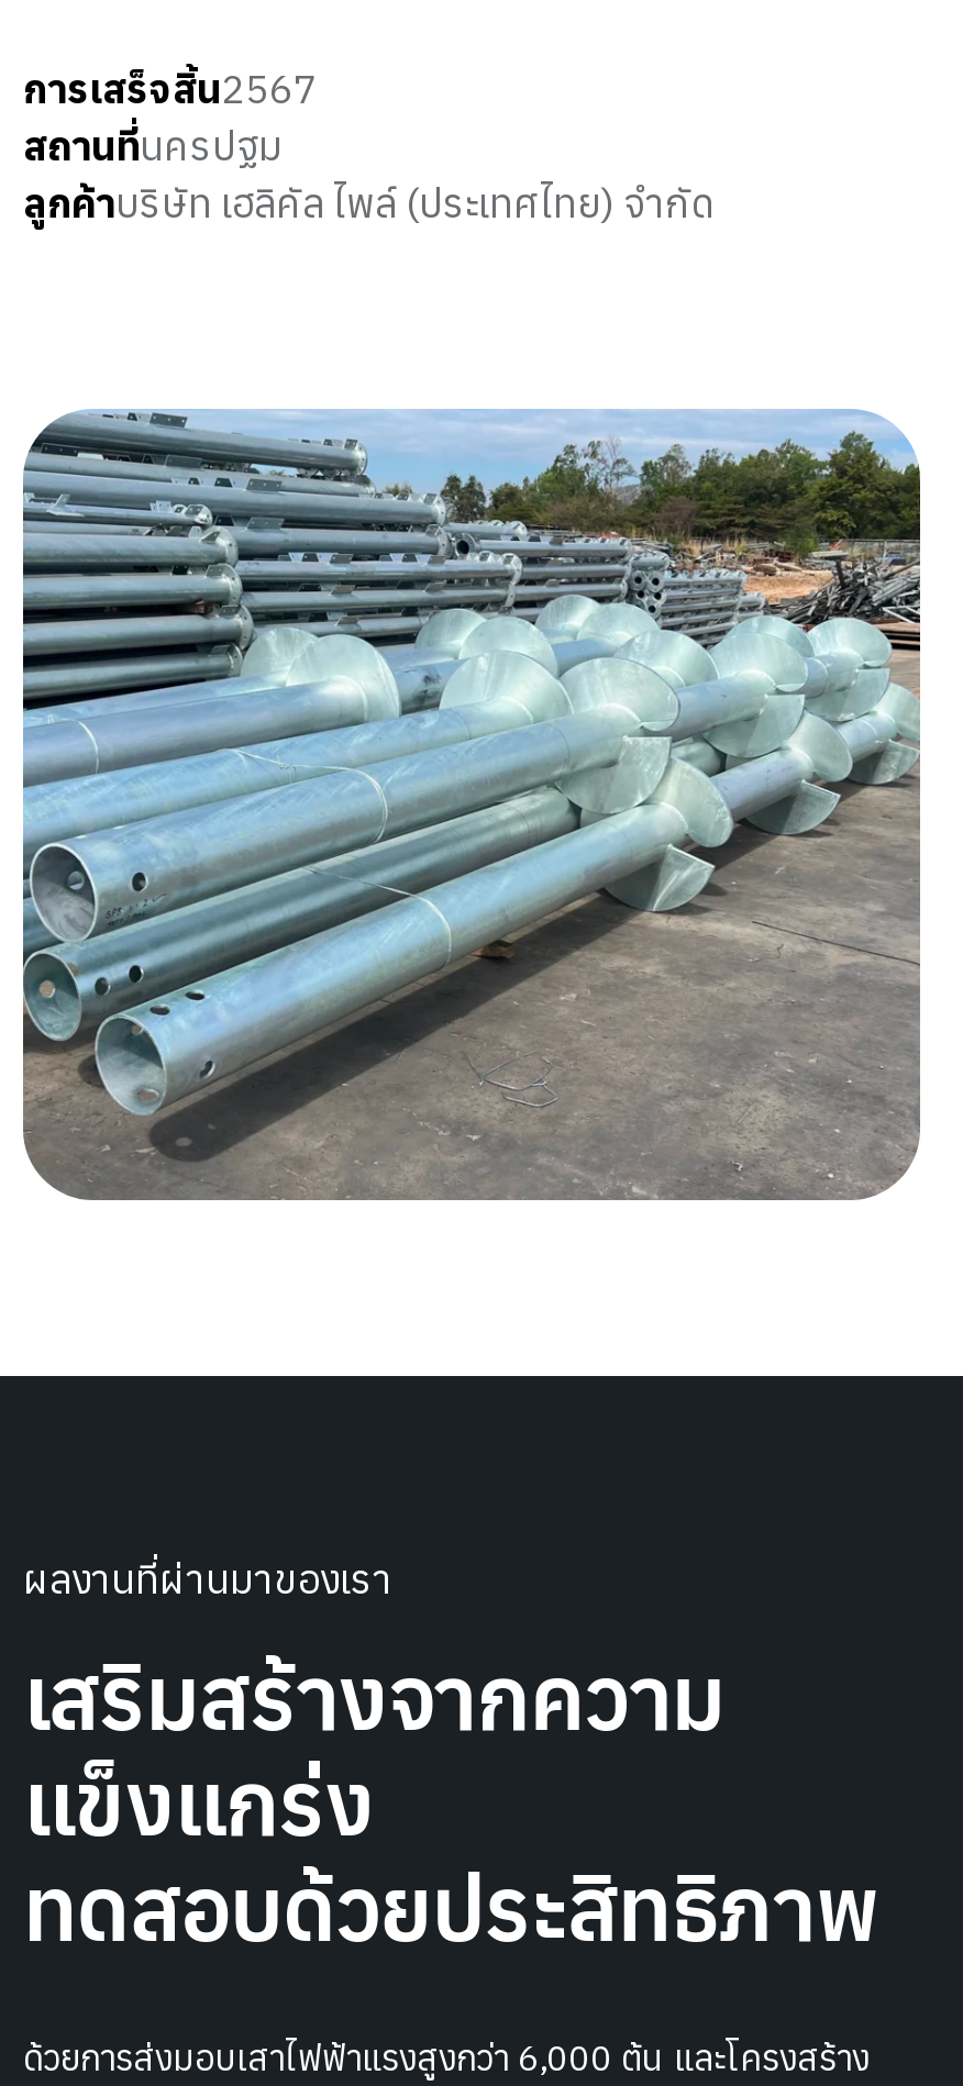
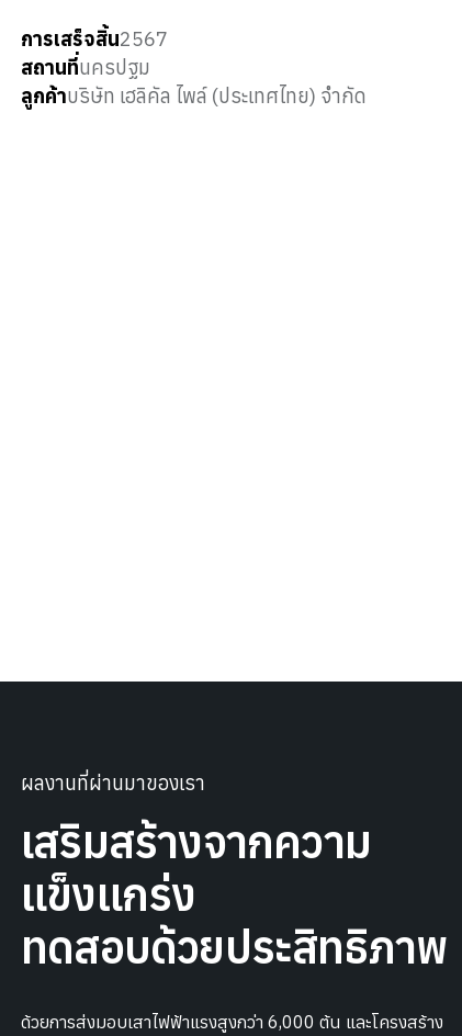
[21,407,922,1202] [image] -> none

